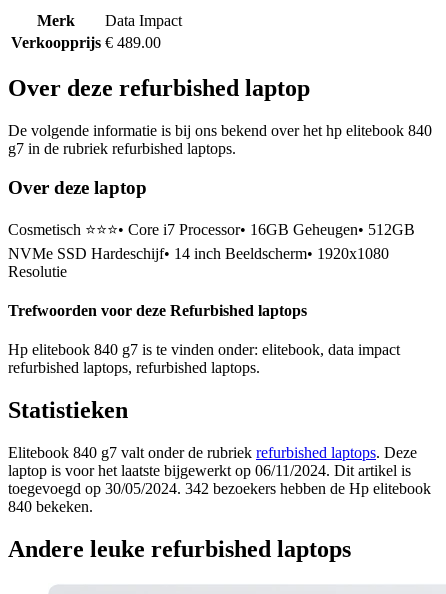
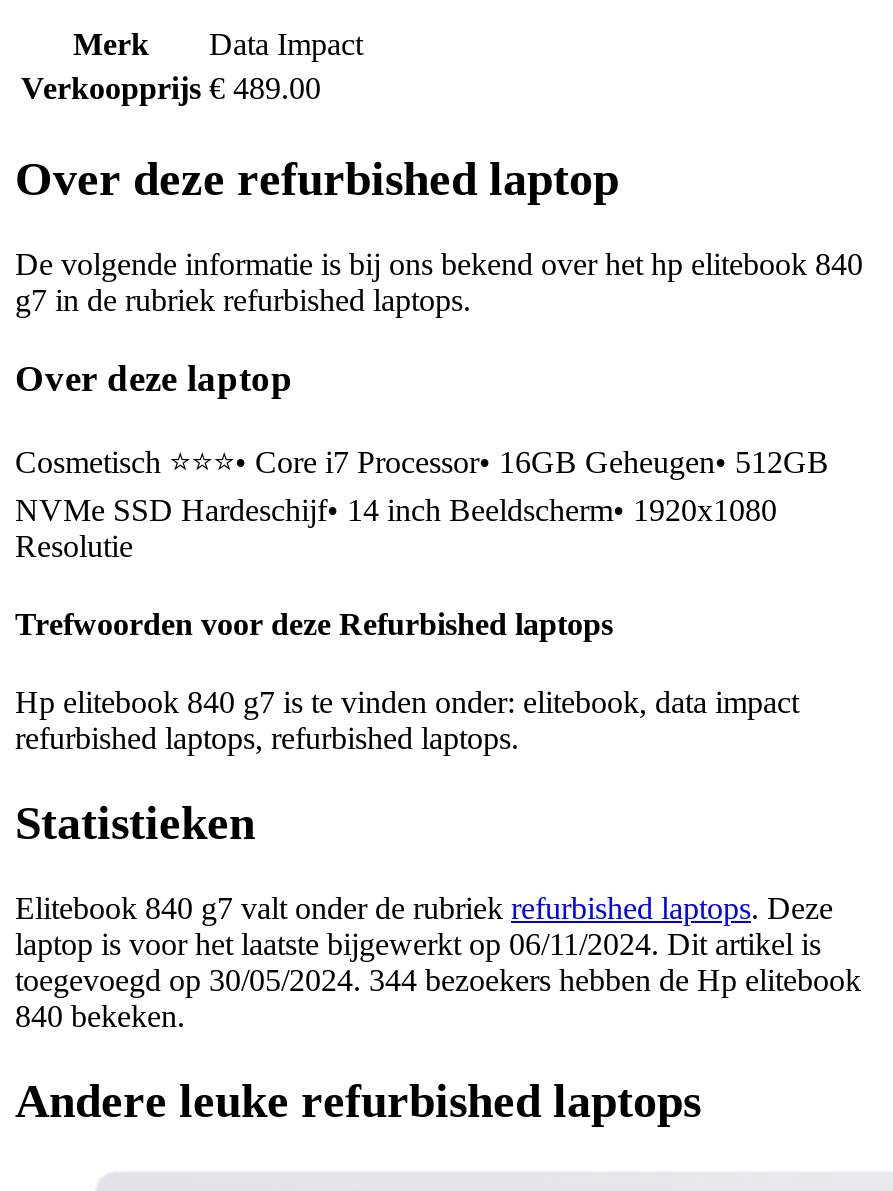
[8,480,431,497] toegevoegd op 30/05/2024. 342 bezoekers hebben de Hp elitebook -> [15,963,861,997] toegevoegd op 30/05/2024. 344 bezoekers hebben de Hp elitebook

